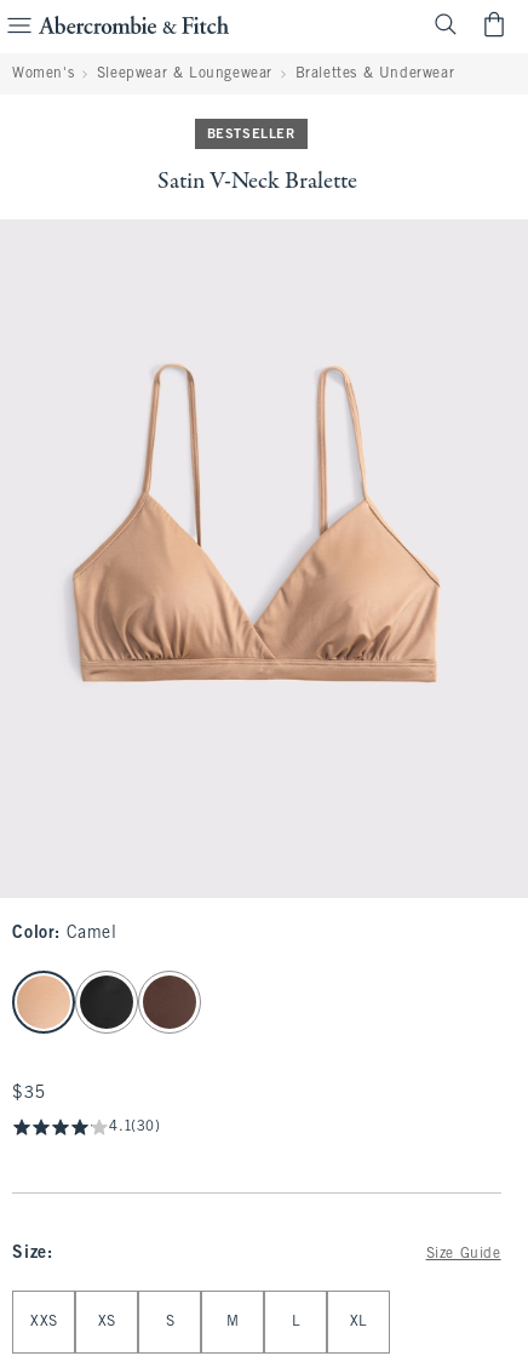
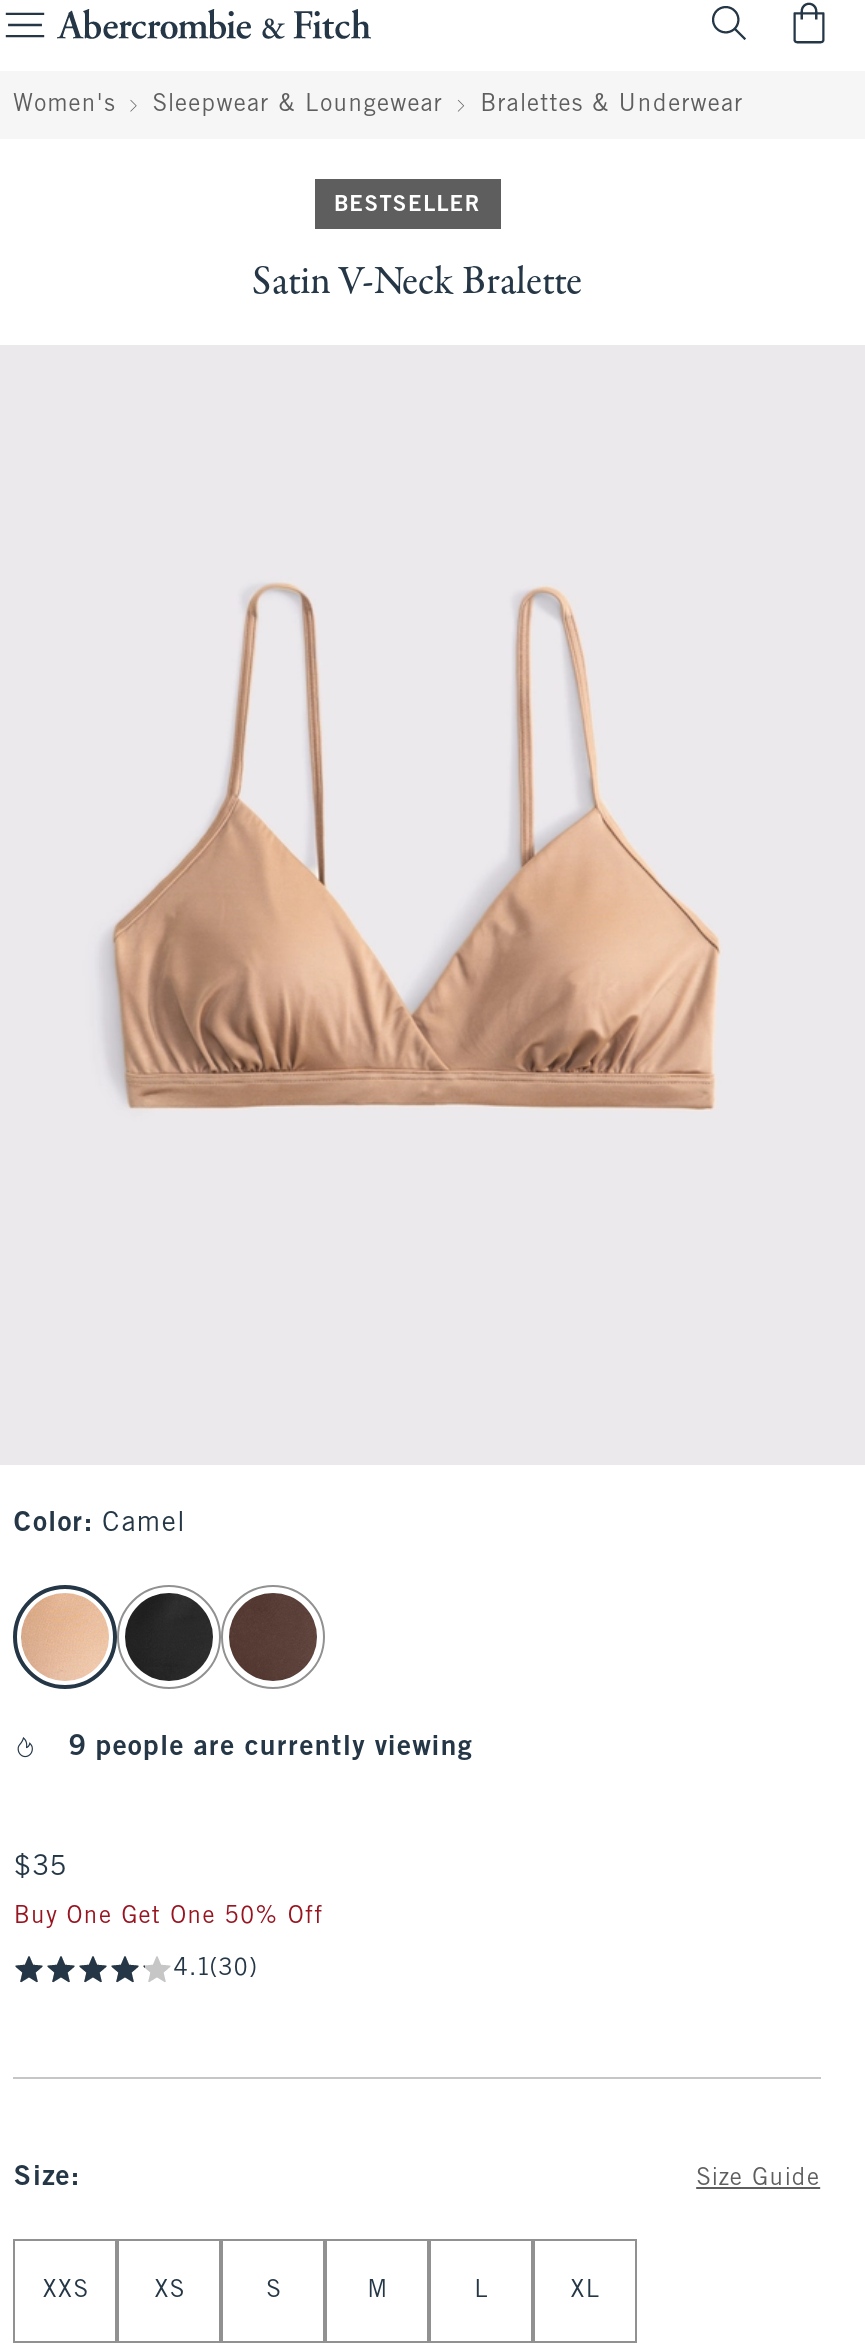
none -> [69,1735,473,1761] 9 people are currently viewing
none -> [14,1905,323,1929] Buy One Get One 50% Off

